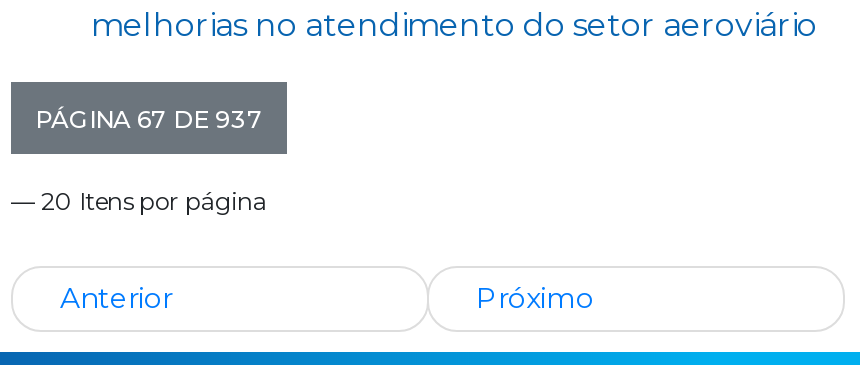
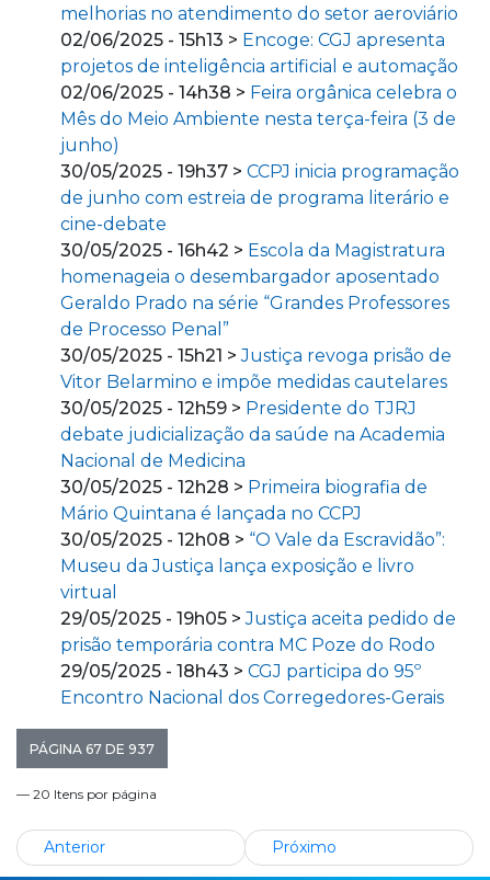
none -> [60,30,459,708] 02/06/2025 - 15h13 > Encoge: CGJ apresenta | projetos de inteligência artificial e automação | 02/06/2025 - 14h38 > Feira orgânica celebra o | Mês do Meio Ambiente nesta terça-feira (3 de | junho) | 30/05/2025 - 19h37 > CCPJ inicia programação | de junho com estreia de programa literário e | cine-debate | 30/05/2025 - 16h42 > Escola da Magistratura | homenageia o desembargador aposentado | Geraldo Prado na série “Grandes Professores | de Processo Penal” | 30/05/2025 - 15h21 > Justiça revoga prisão de | Vitor Belarmino e impõe medidas cautelares | 30/05/2025 - 12h59 > Presidente do TJRJ | debate judicialização da saúde na Academia | Nacional de Medicina | 30/05/2025 - 12h28 > Primeira biografia de | Mário Quintana é lançada no CCPJ | 30/05/2025 - 12h08 > “O Vale da Escravidão”: | Museu da Justiça lança exposição e livro | virtual | 29/05/2025 - 19h05 > Justiça aceita pedido de | prisão temporária contra MC Poze do Rodo | 29/05/2025 - 18h43 > CGJ participa do 95º | Encontro Nacional dos Corregedores-Gerais

